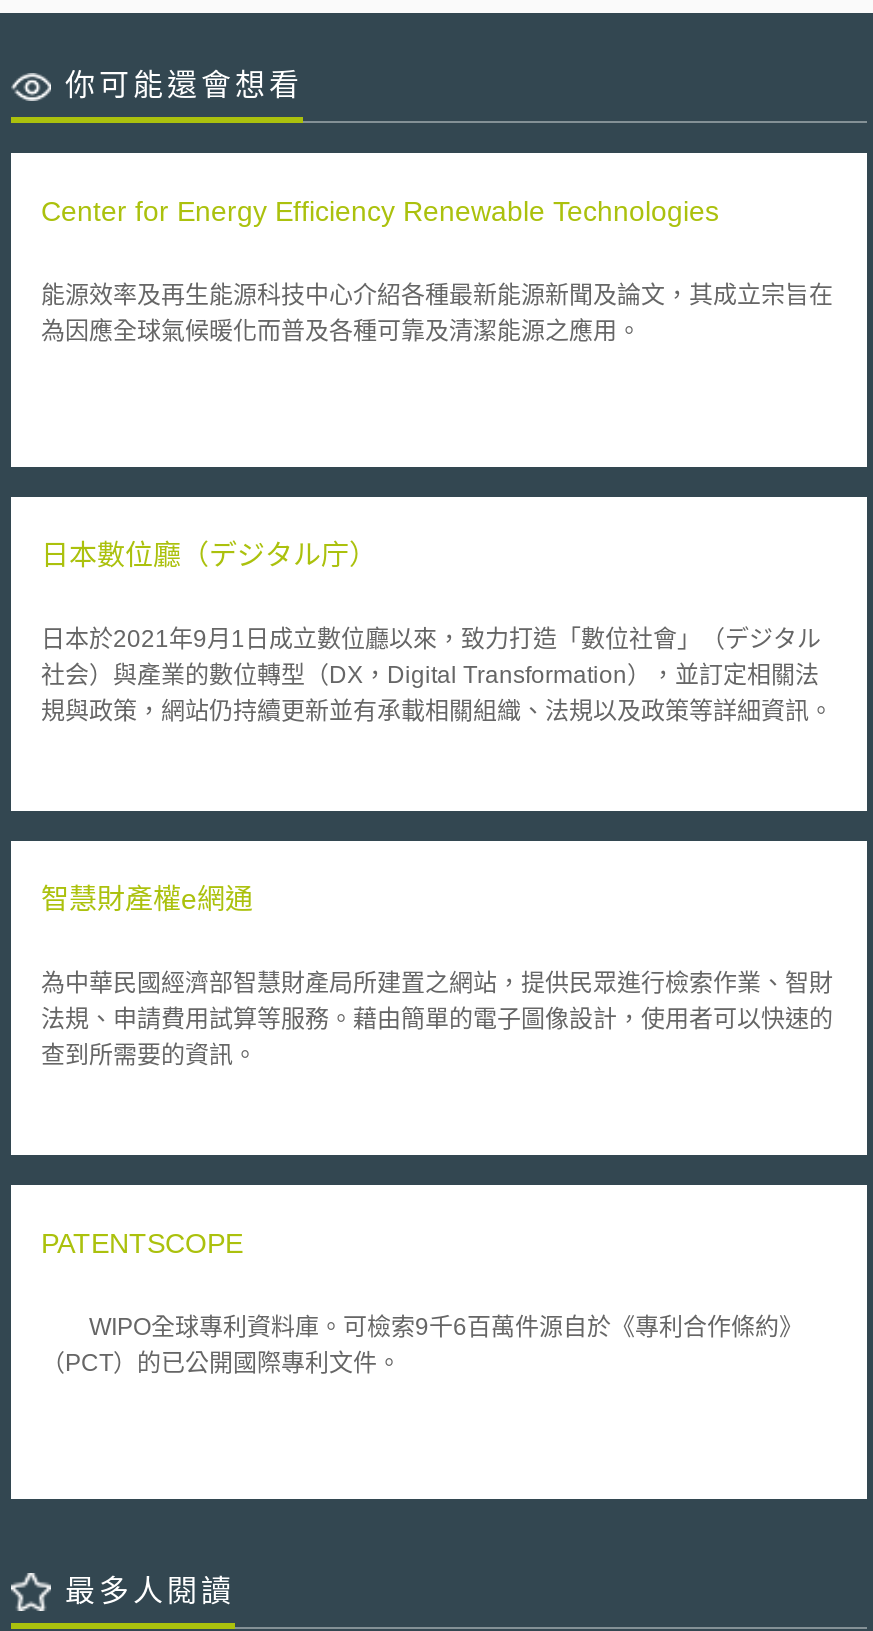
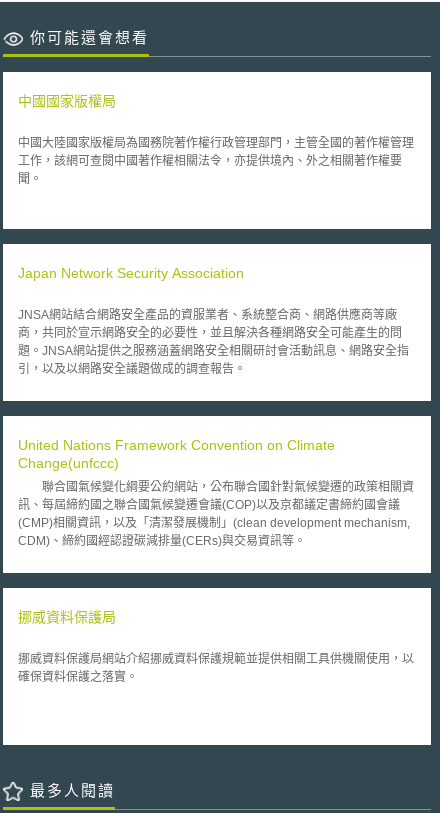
[41,195,719,227] Center for Energy Efficiency Renewable Technologies -> [18,93,116,109] 中國國家版權局
[41,281,833,345] 能源效率及再生能源科技中心介紹各種最新能源新聞及論文，其成立宗旨在 | 為因應全球氣候暖化而普及各種可靠及清潔能源之應用。 -> [18,136,414,186] 中國大陸國家版權局為國務院著作權行政管理部門，主管全國的著作權管理 | 工作，該網可查閱中國著作權相關法令，亦提供境內、外之相關著作權要 | 聞。
[41,539,377,571] 日本數位廳（デジタル庁） -> [18,265,244,281] Japan Network Security Association
[41,625,833,725] 日本於2021年9月1日成立數位廳以來，致力打造「數位社會」（デジタル | 社会）與產業的數位轉型（DX，Digital Transformation），並訂定相關法 | 規與政策，網站仍持續更新並有承載相關組織、法規以及政策等詳細資訊。 -> [18,308,409,376] JNSA網站結合網路安全產品的資服業者、系統整合商、網路供應商等廠 | 商，共同於宣示網路安全的必要性，並且解決各種網路安全可能產生的問 | 題。JNSA網站提供之服務涵蓋網路安全相關研討會活動訊息、網路安全指 | 引，以及以網路安全議題做成的調查報告。
[41,883,253,915] 智慧財產權e網通 -> [18,437,335,471] United Nations Framework Convention on Climate | Change(unfccc)
[41,969,833,1069] 為中華民國經濟部智慧財產局所建置之網站，提供民眾進行檢索作業、智財 | 法規、申請費用試算等服務。藉由簡單的電子圖像設計，使用者可以快速的 | 查到所需要的資訊。 -> [18,480,414,548] 聯合國氣候變化綱要公約網站，公布聯合國針對氣候變遷的政策相關資 | 訊、每屆締約國之聯合國氣候變遷會議(COP)以及京都議定書締約國會議 | (CMP)相關資訊，以及「清潔發展機制」(clean development mechanism, | CDM)、締約國經認證碳減排量(CERs)與交易資訊等。
[41,1227,243,1259] PATENTSCOPE -> [18,609,116,625] 挪威資料保護局
[41,1313,803,1377] WIPO全球專利資料庫。可檢索9千6百萬件源自於《專利合作條約》 | （PCT）的已公開國際專利文件。 -> [18,652,414,684] 挪威資料保護局網站介紹挪威資料保護規範並提供相關工具供機關使用，以 | 確保資料保護之落實。

